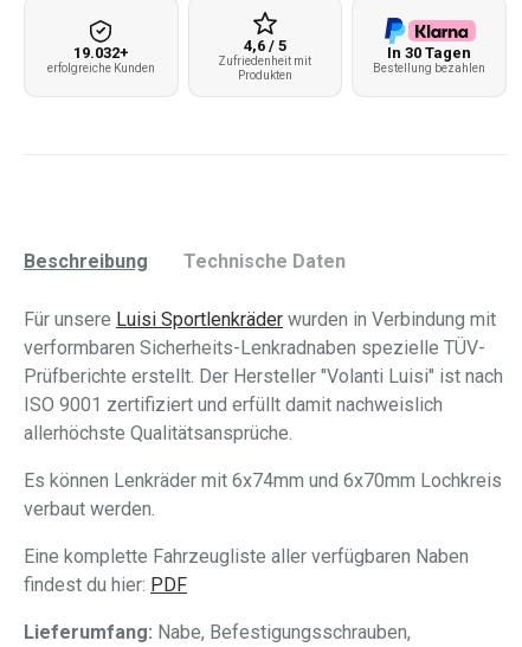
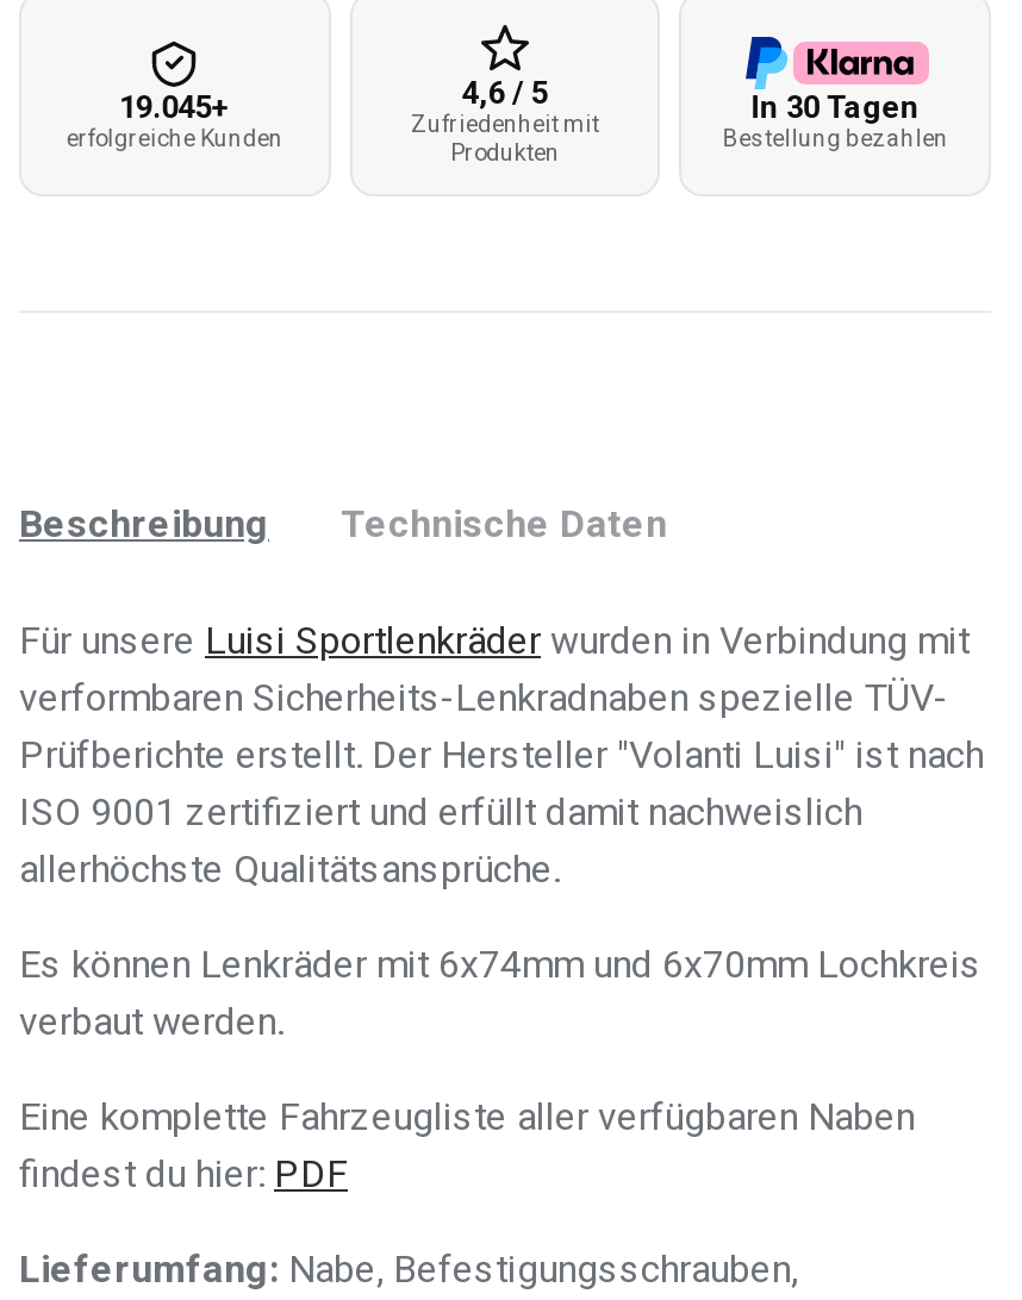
[73,44,129,62] 19.032+ -> [119,89,231,125] 19.045+

